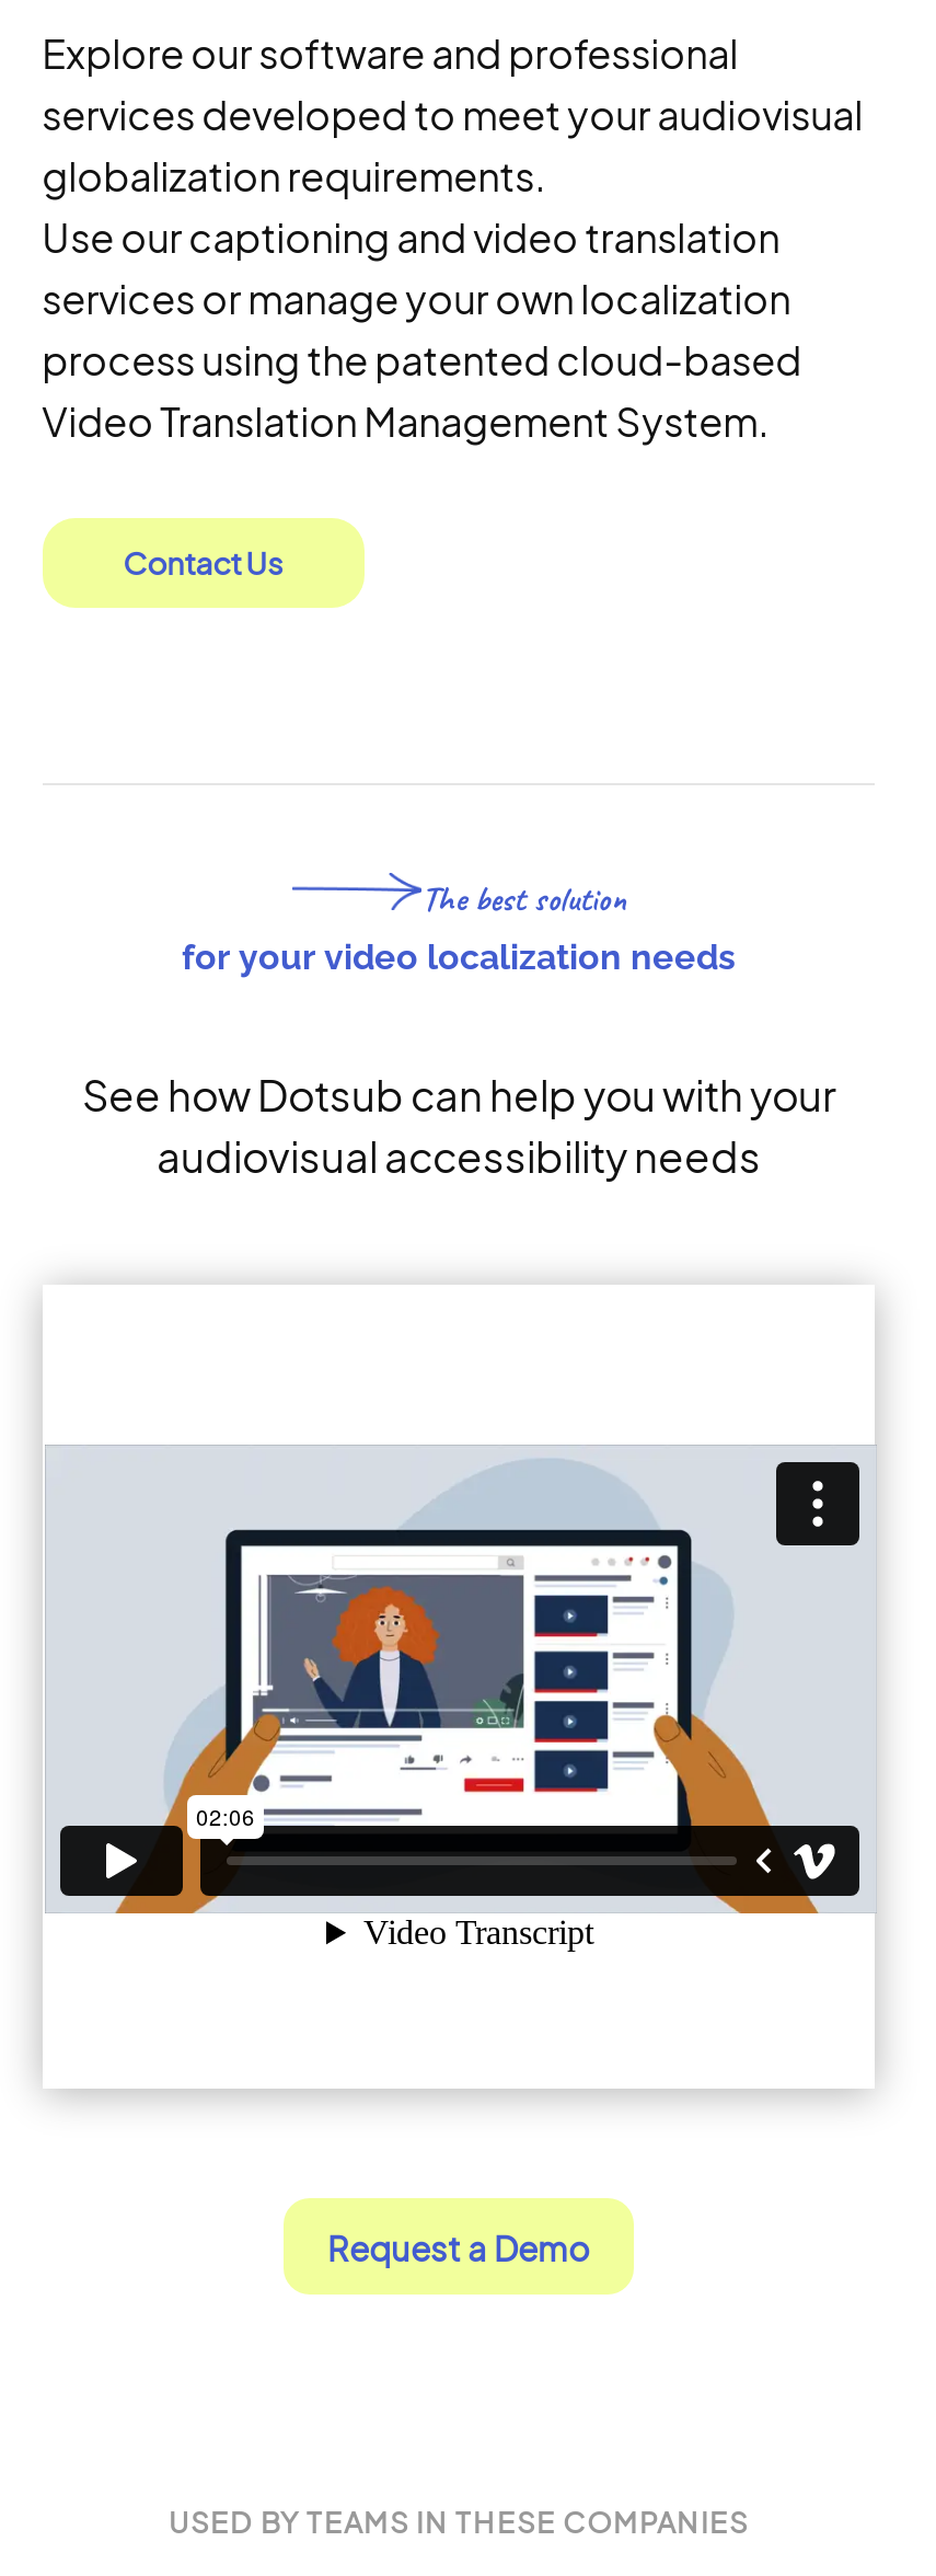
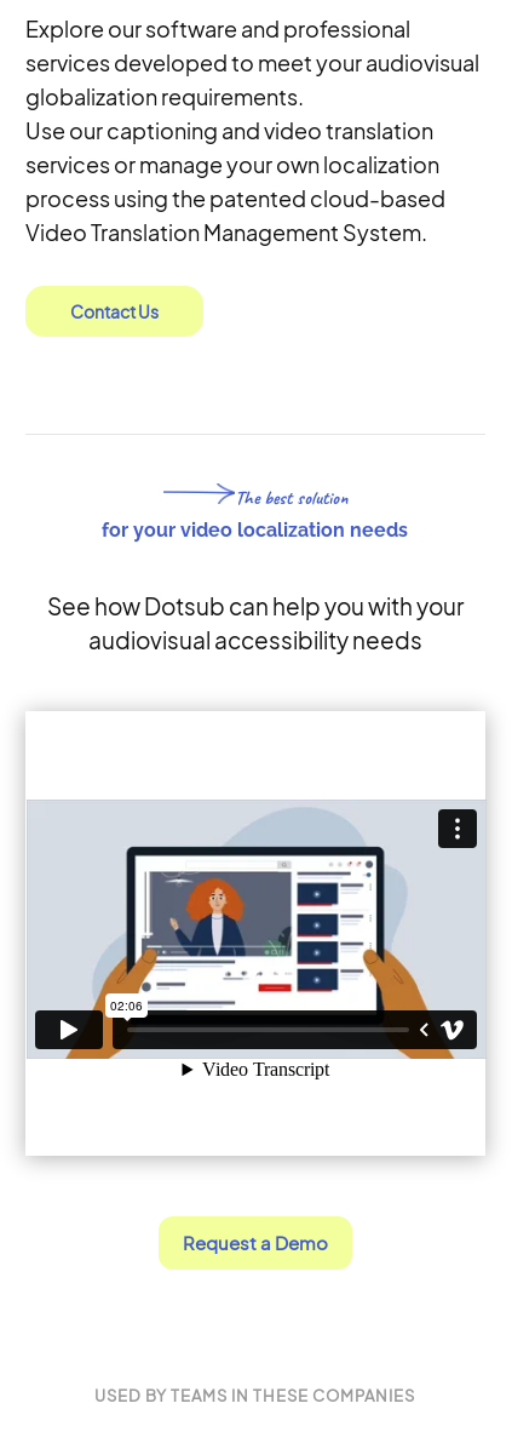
[774,1460,862,1548] [image] -> [431,809,477,855] [image]

